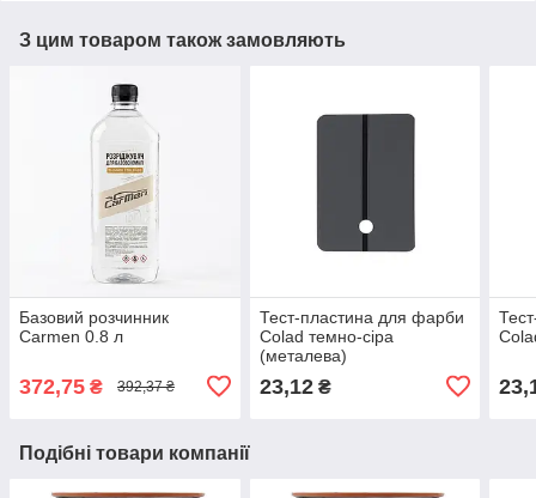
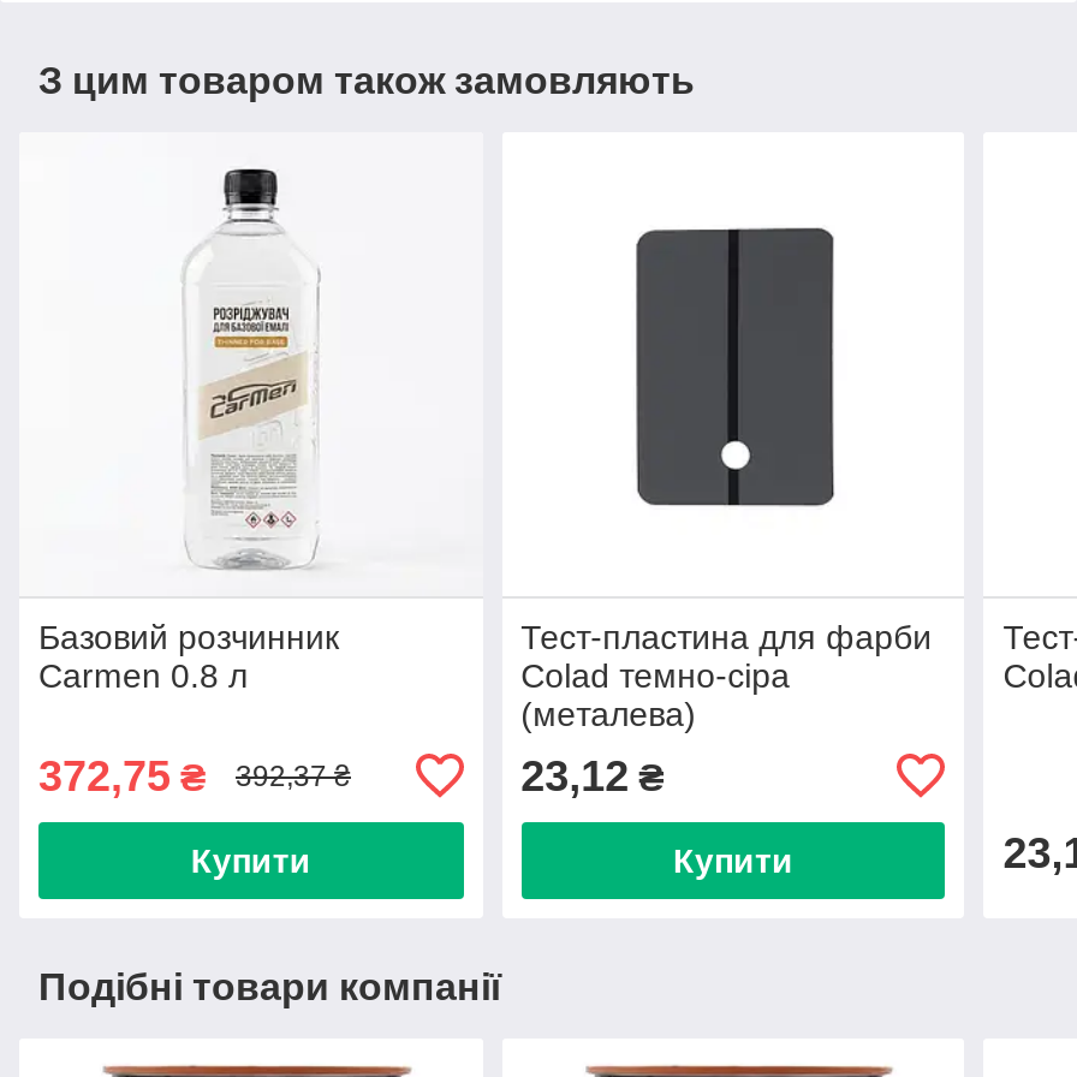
none -> [191,841,311,879] Купити
none -> [673,841,793,879] Купити

